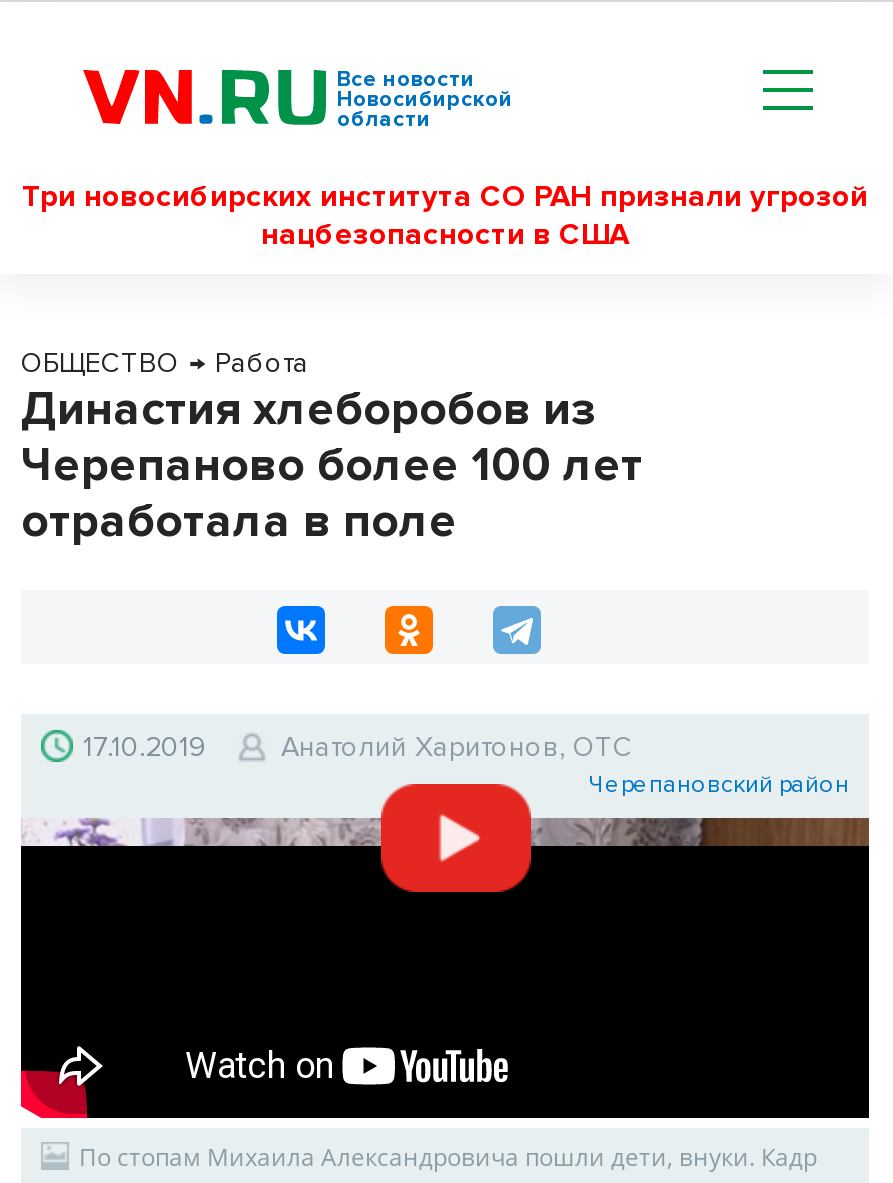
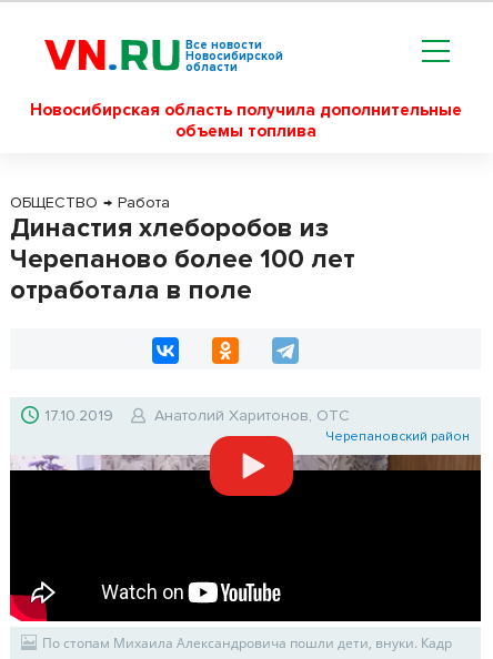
[22,178,868,252] Три новосибирских института СО РАН признали угрозой | нацбезопасности в США -> [29,100,461,141] Новосибирская область получила дополнительные | объемы топлива

